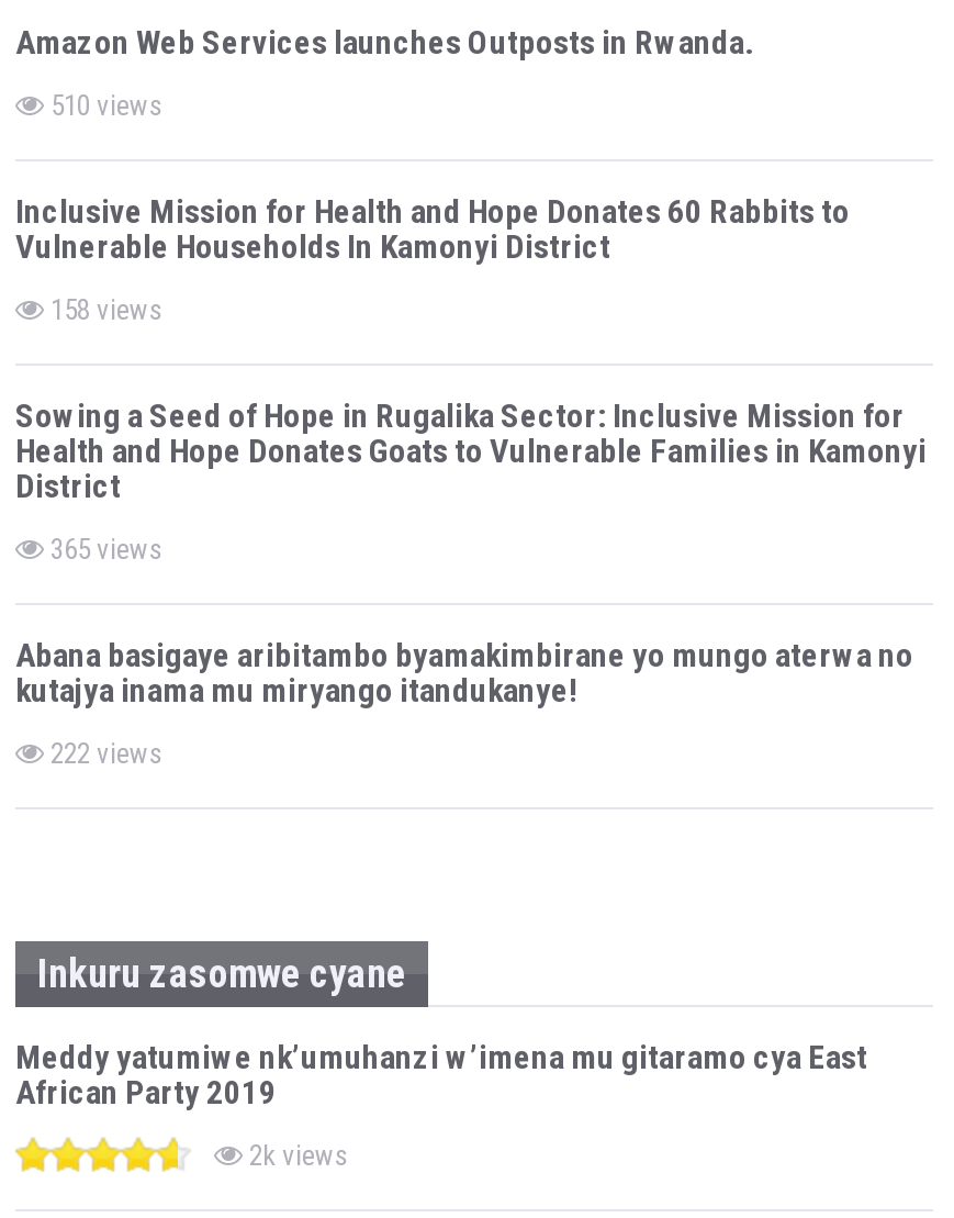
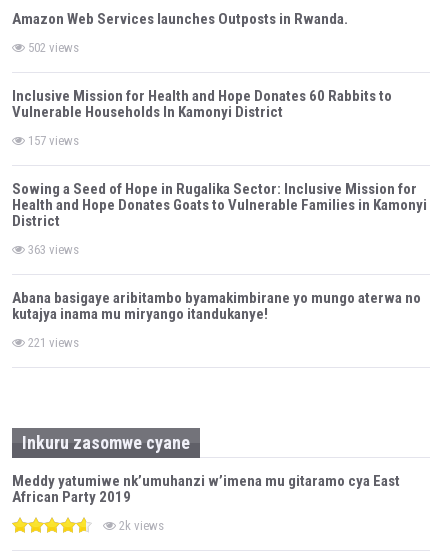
[44,88,162,121] 510 views -> [25,40,79,55] 502 views
[44,292,162,325] 158 views -> [25,133,79,148] 157 views
[44,532,162,565] 365 views -> [25,242,79,257] 363 views
[44,736,162,769] 222 views -> [25,335,79,350] 221 views

